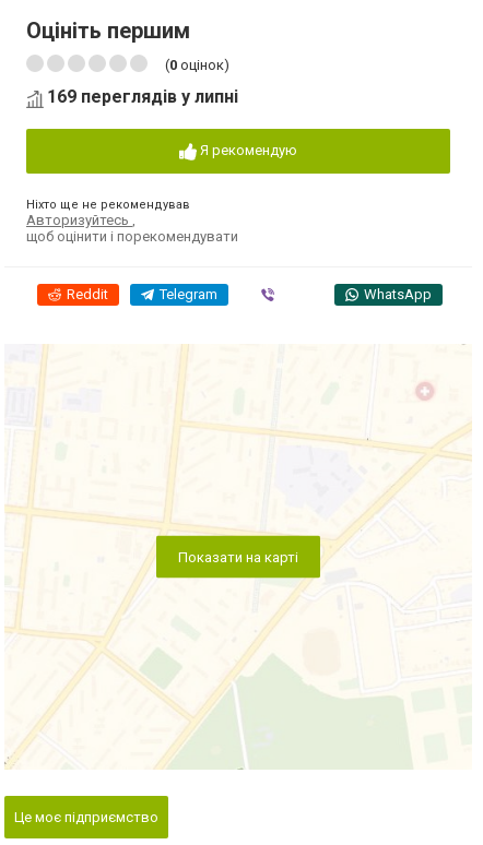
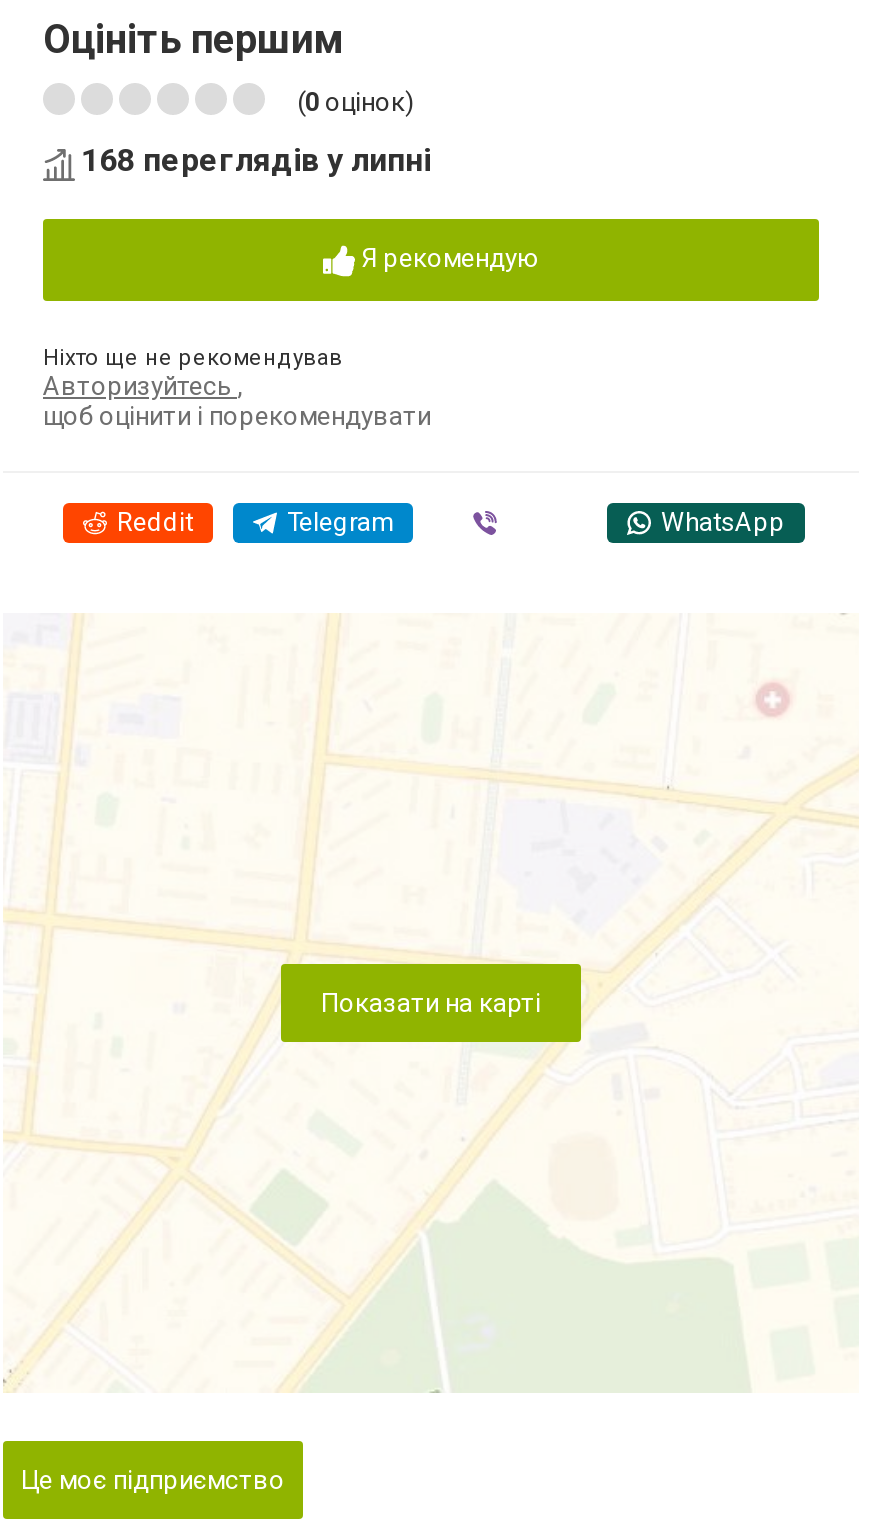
[47,86,238,107] 169 переглядів у липні -> [81,141,431,179] 168 переглядів у липні

